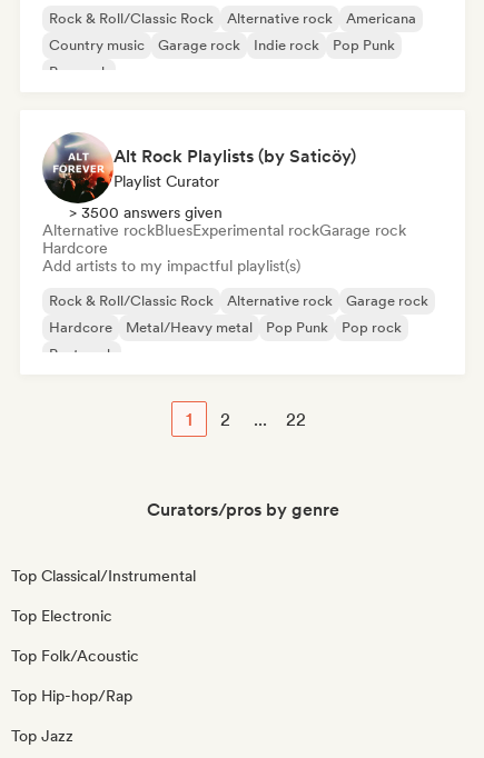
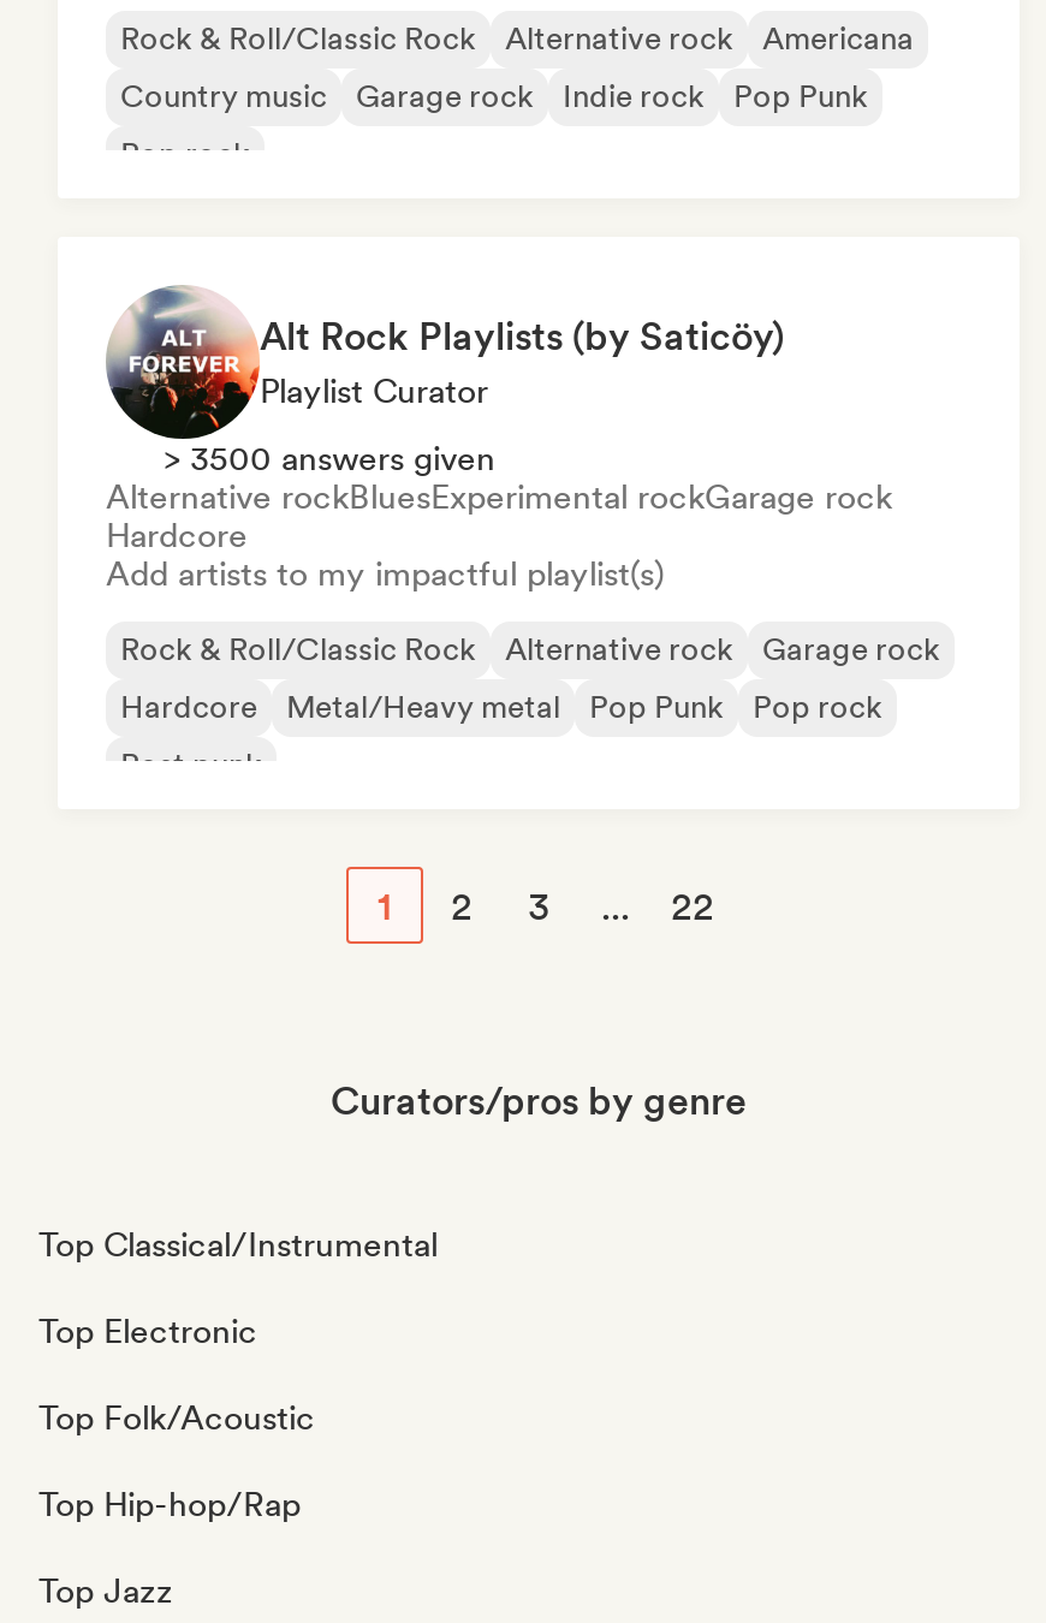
none -> [528,882,549,928] 3

